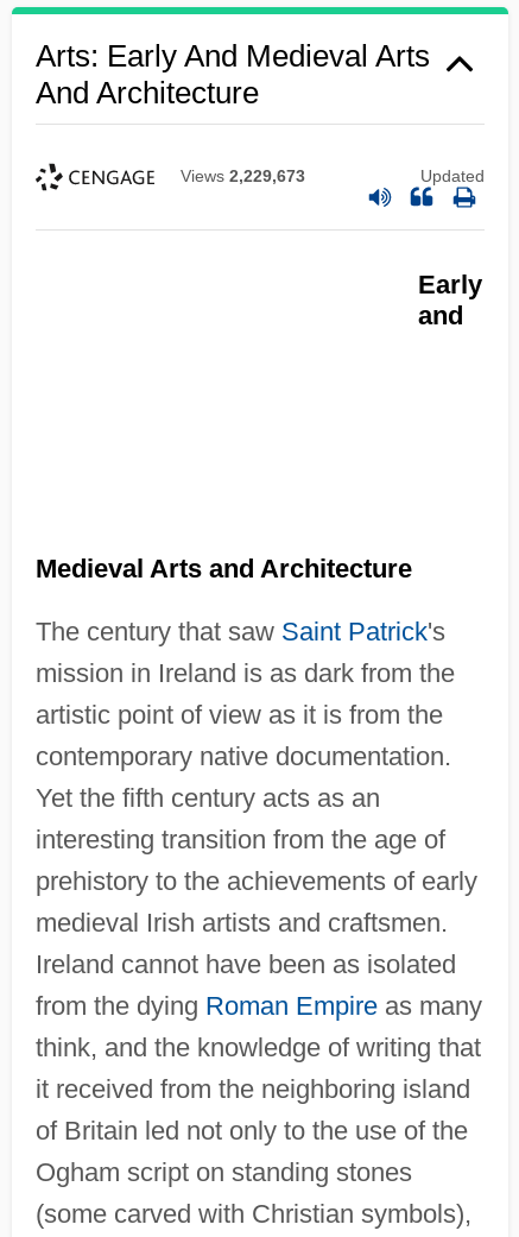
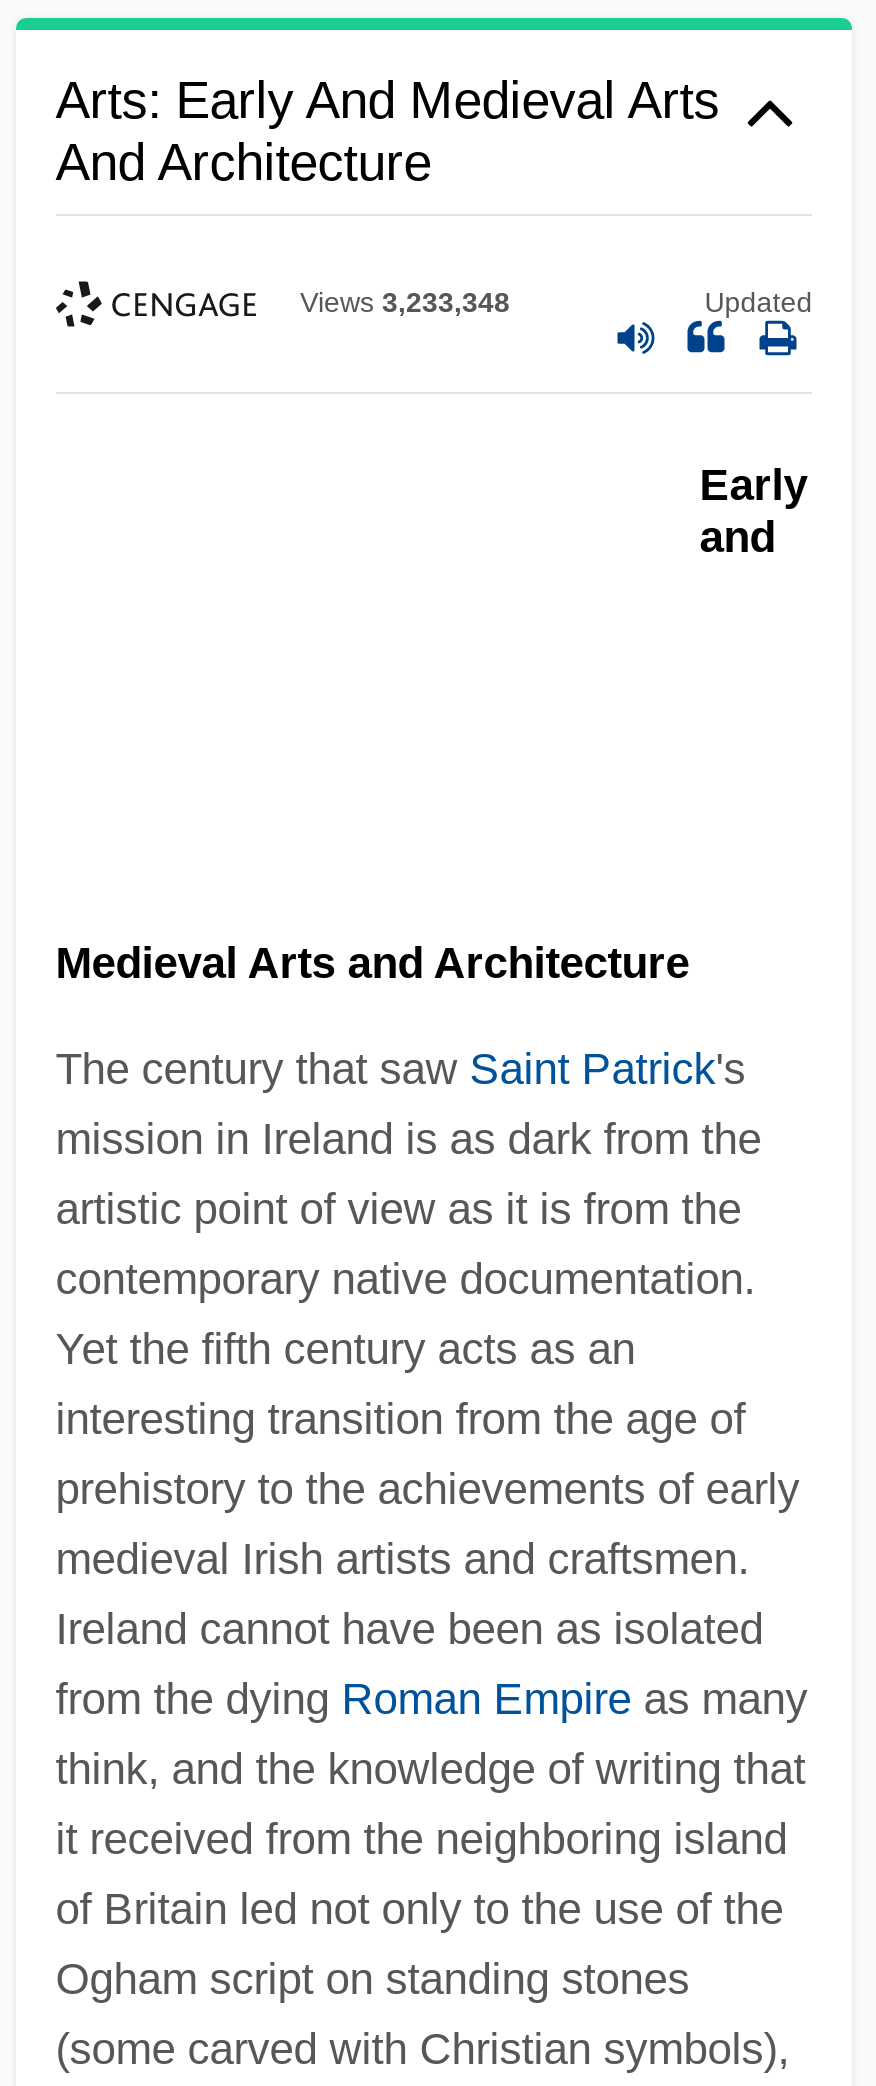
[181,167,305,186] Views 2,229,673 -> [300,287,510,319] Views 3,233,348

